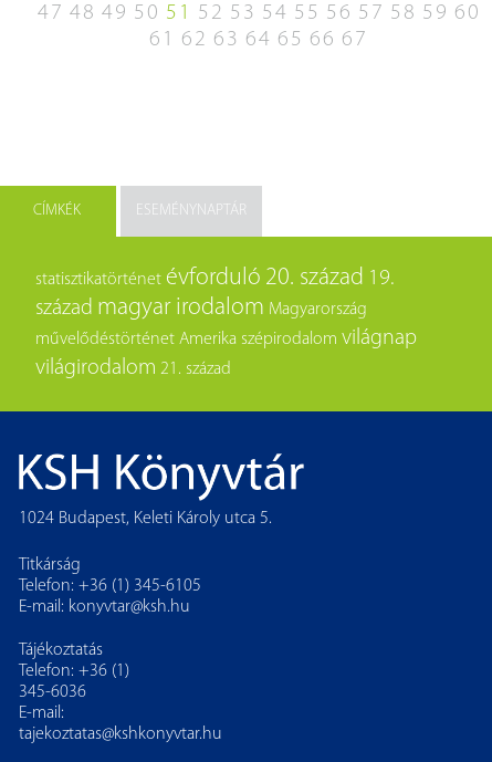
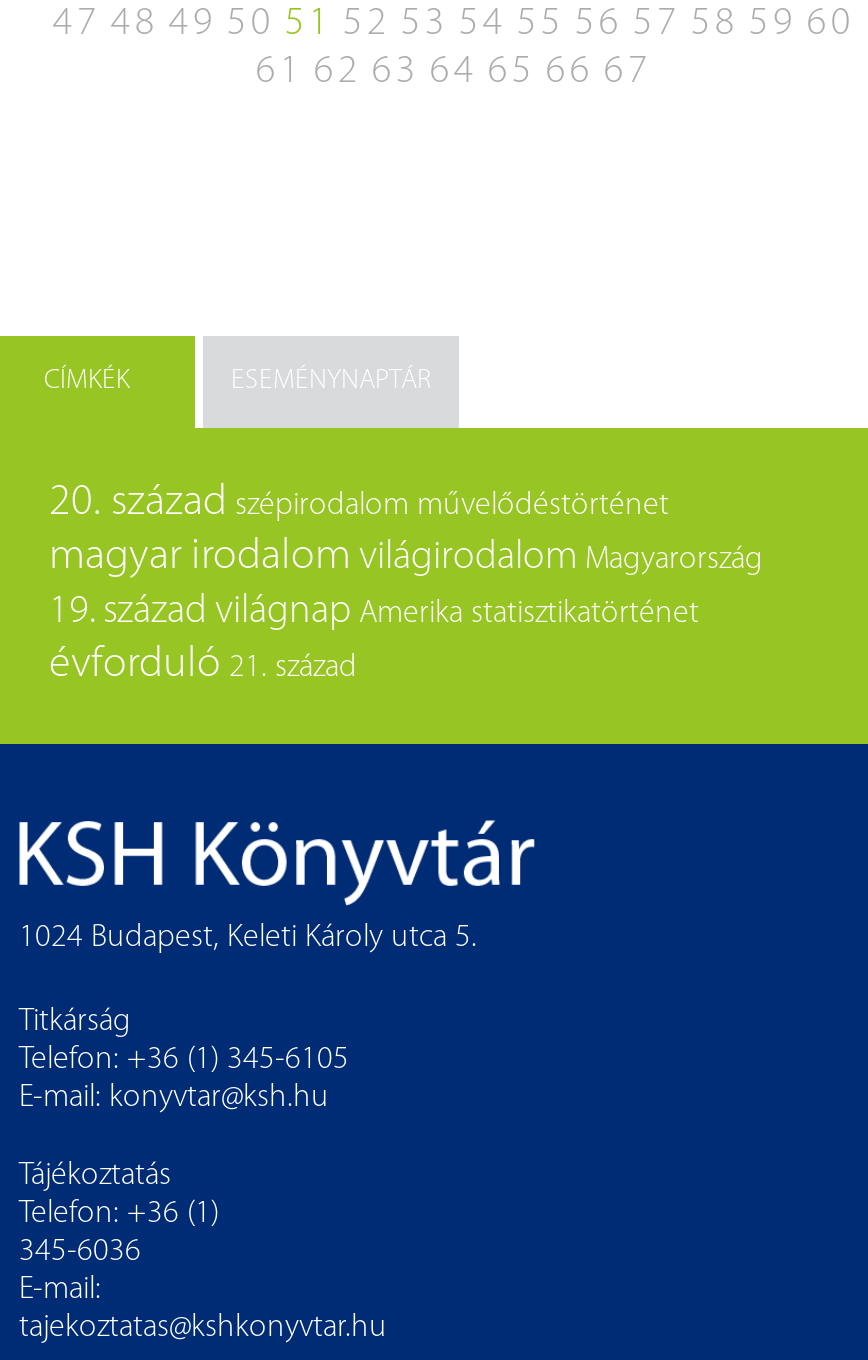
[35,266,417,380] statisztikatörténet évforduló 20. század 19. | század magyar irodalom Magyarország | művelődéstörténet Amerika szépirodalom világnap | világirodalom 21. század -> [49,480,763,688] 20. század szépirodalom művelődéstörténet | magyar irodalom világirodalom Magyarország | 19. század világnap Amerika statisztikatörténet | évforduló 21. század

